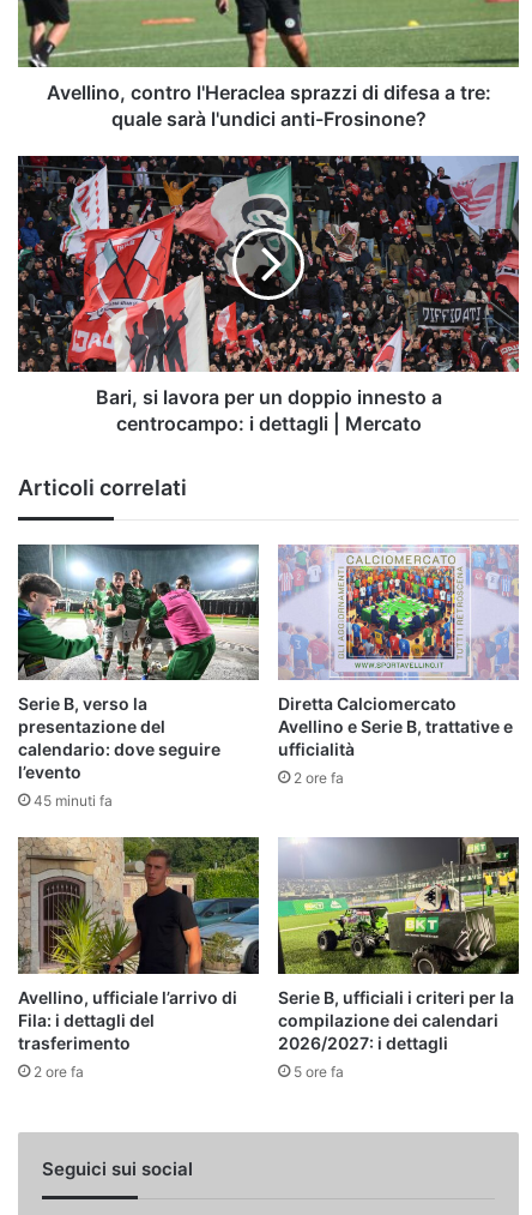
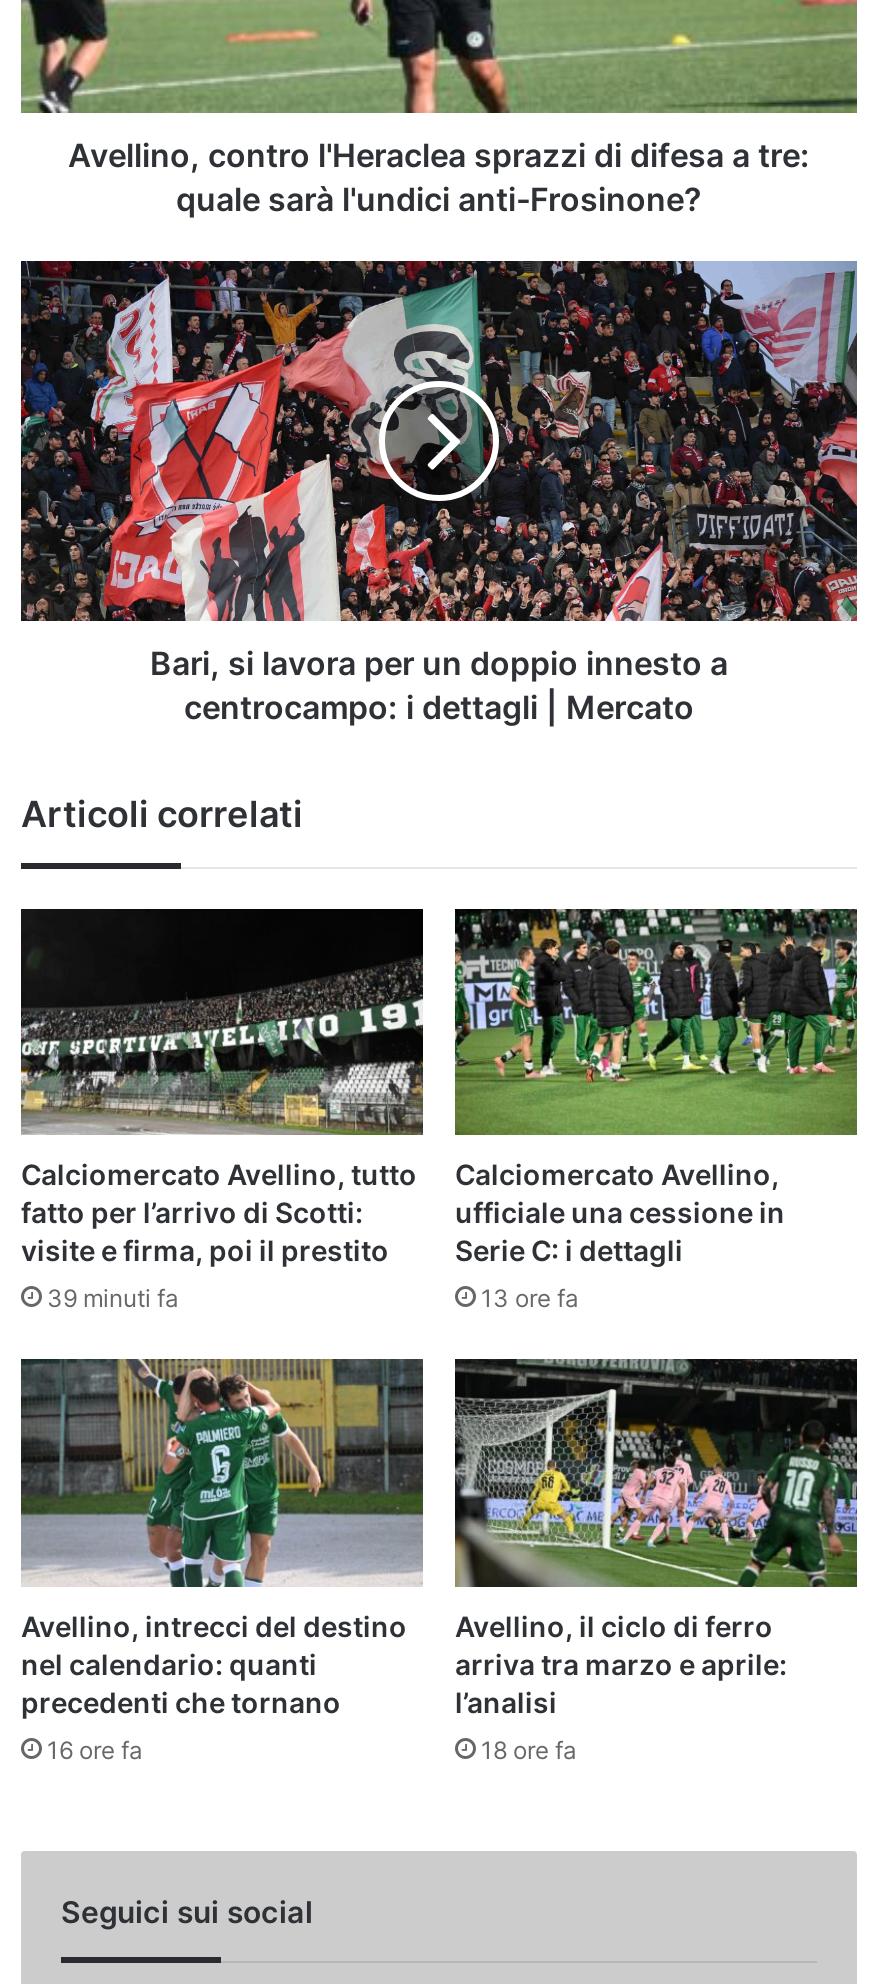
[17,545,259,782] [image] | Serie B, verso la | presentazione del | calendario: dove seguire | l’evento -> [19,908,423,1267] [image] | Calciomercato Avellino, tutto | fatto per l’arrivo di Scotti: | visite e firma, poi il prestito
[278,545,519,760] [image] | Diretta Calciomercato | Avellino e Serie B, trattative e | ufficialità -> [453,908,859,1267] [image] | Calciomercato Avellino, | ufficiale una cessione in | Serie C: i dettagli
[294,769,344,787] 2 ore fa -> [481,1283,579,1313] 13 ore fa
[34,792,113,810] 45 minuti fa -> [47,1283,179,1313] 39 minuti fa
[18,836,259,1053] [image] | Avellino, ufficiale l’arrivo di | Fila: i dettagli del | trasferimento -> [19,1358,423,1718] [image] | Avellino, intrecci del destino | nel calendario: quanti | precedenti che tornano
[277,837,520,1053] [image] | Serie B, ufficiali i criteri per la | compilazione dei calendari | 2026/2027: i dettagli -> [453,1356,859,1718] [image] | Avellino, il ciclo di ferro | arriva tra marzo e aprile: | l’analisi
[34,1062,84,1080] 2 ore fa -> [47,1734,143,1764] 16 ore fa
[294,1062,344,1080] 5 ore fa -> [481,1734,577,1764] 18 ore fa

